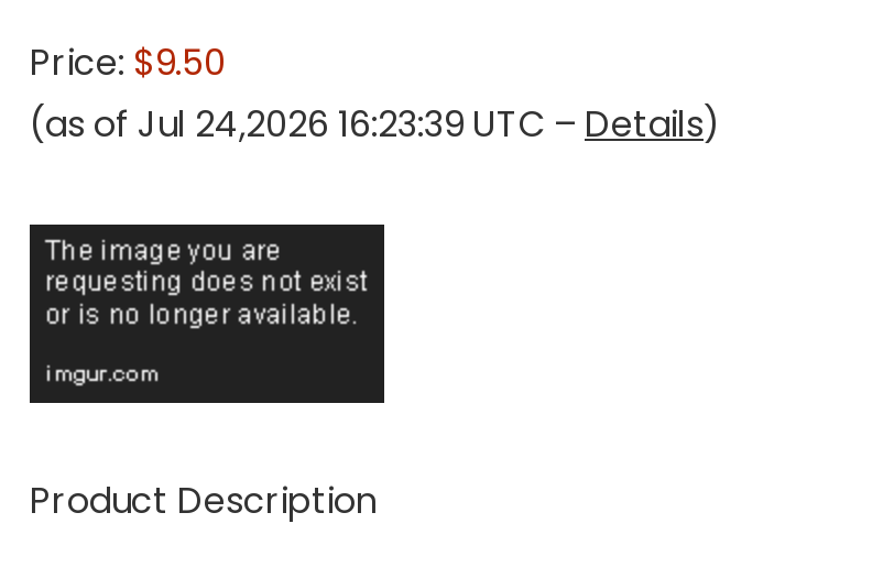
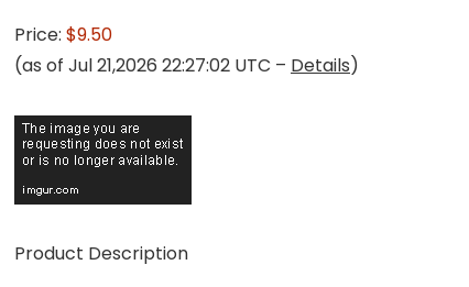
[30,99,721,150] (as of Jul 24,2026 16:23:39 UTC – Details) -> [14,53,359,78] (as of Jul 21,2026 22:27:02 UTC – Details)

